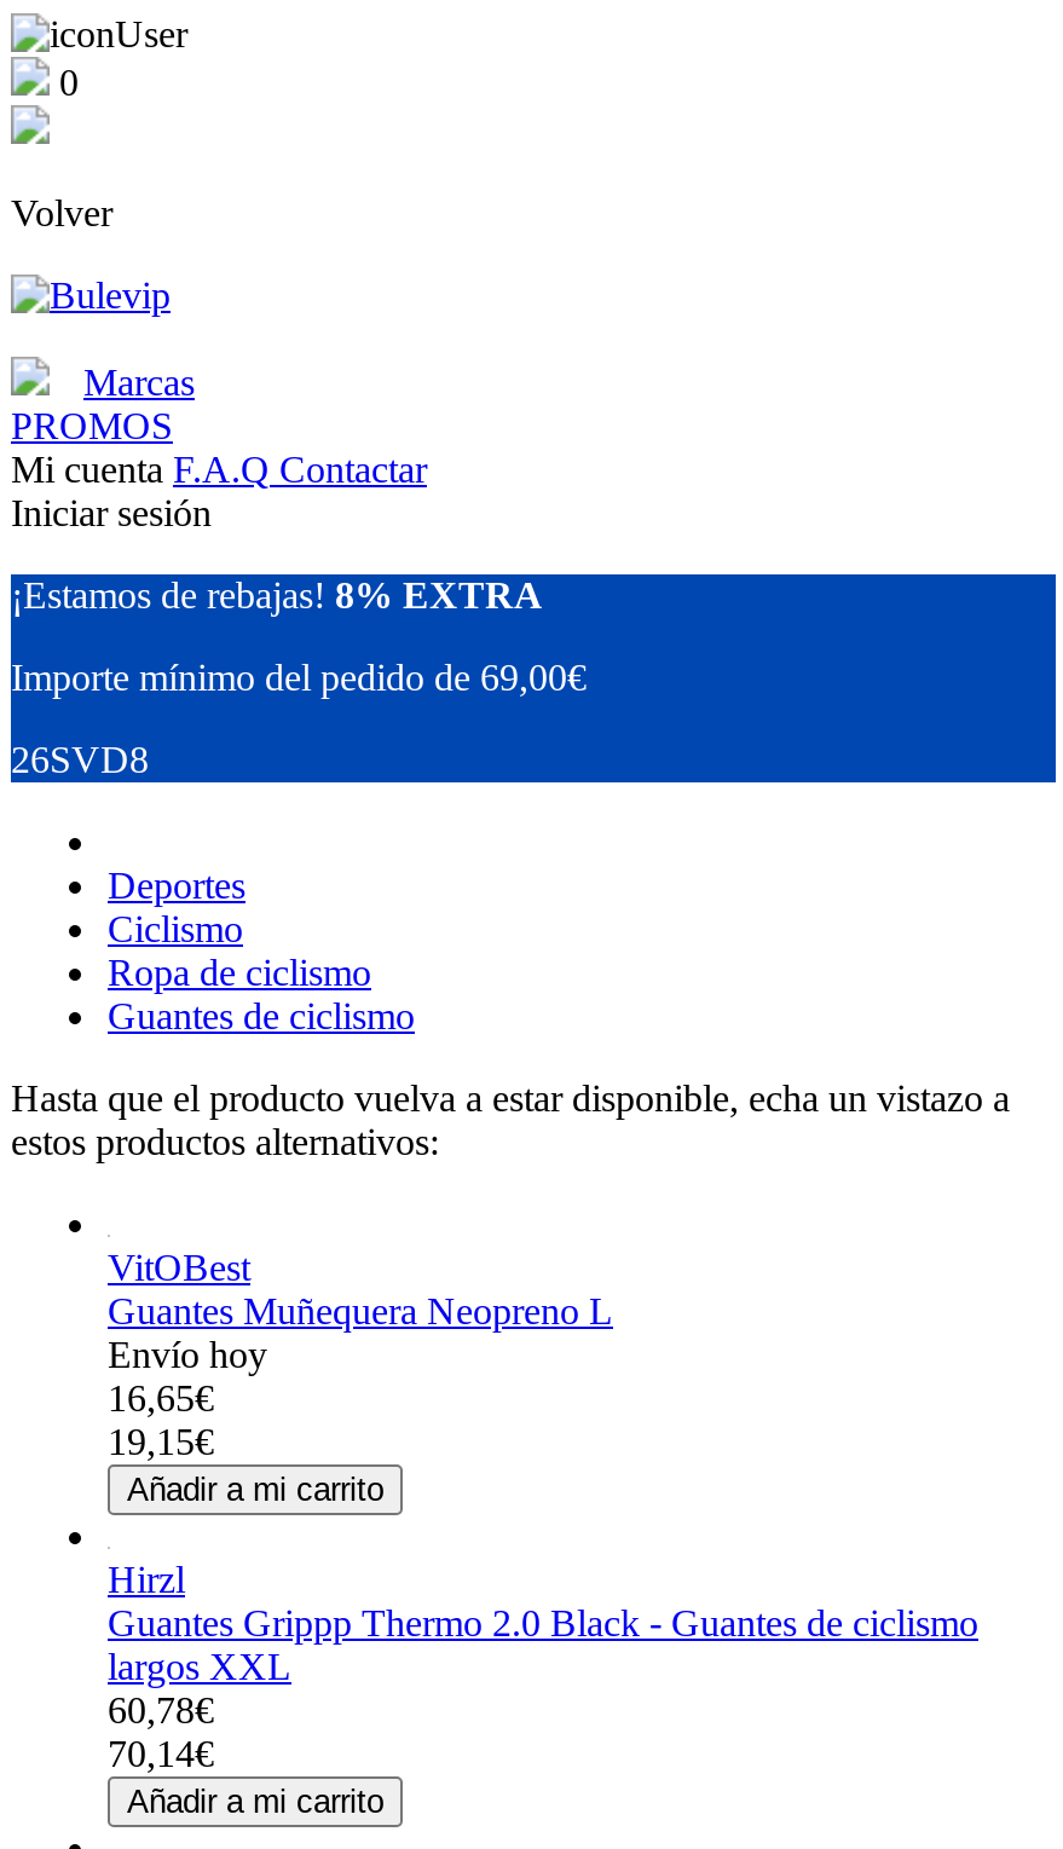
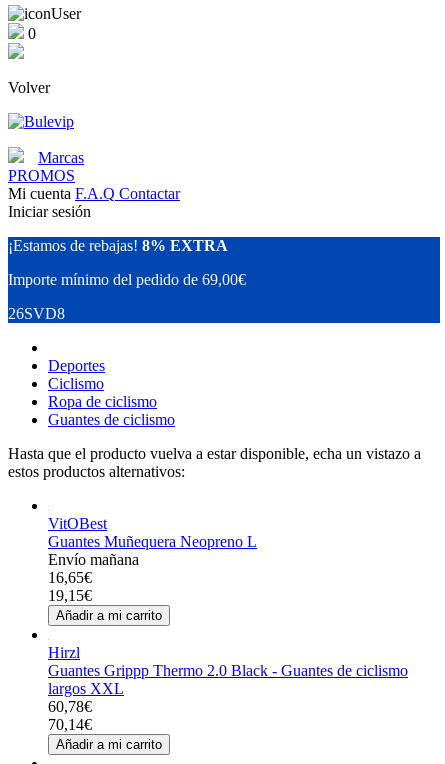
[108,1334,267,1375] Envío hoy -> [48,551,139,568] Envío mañana

